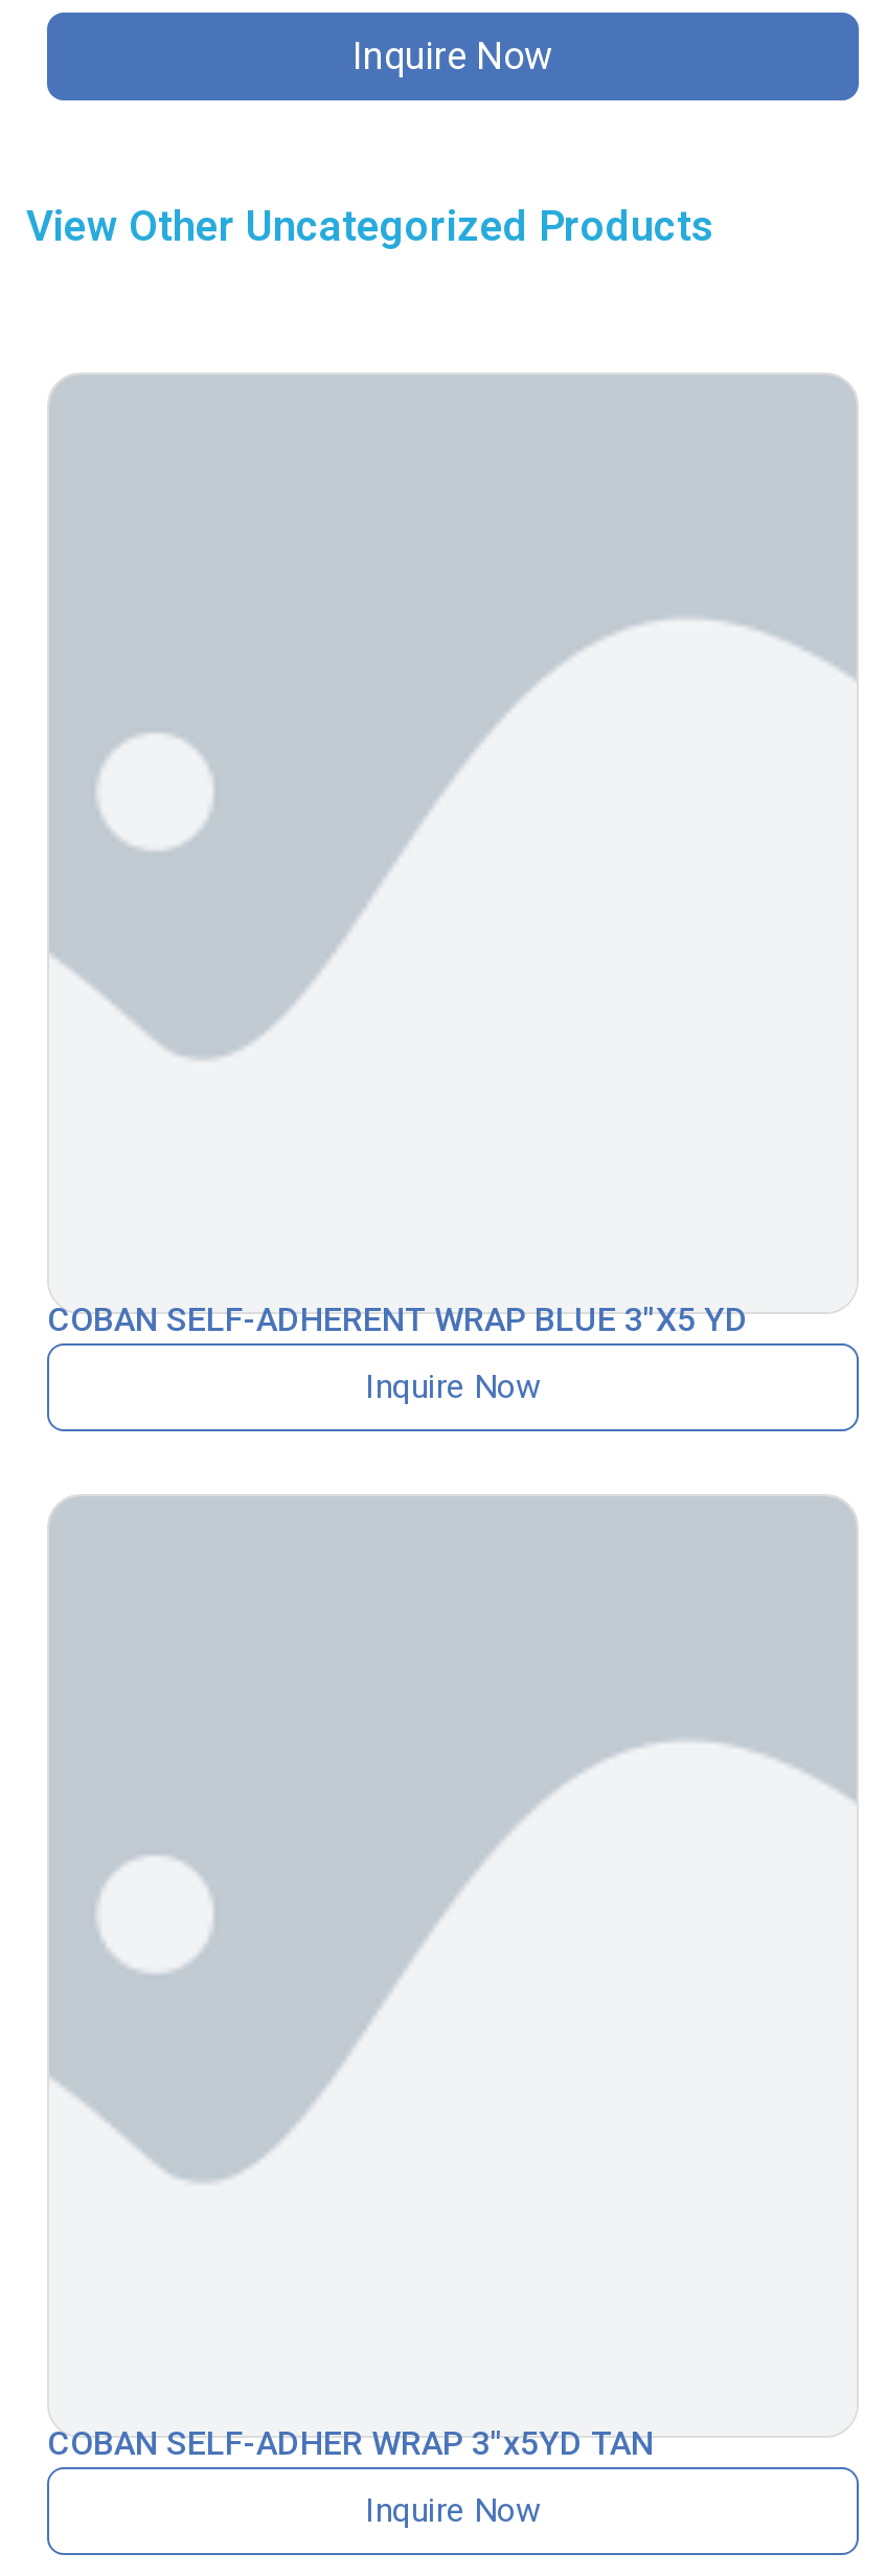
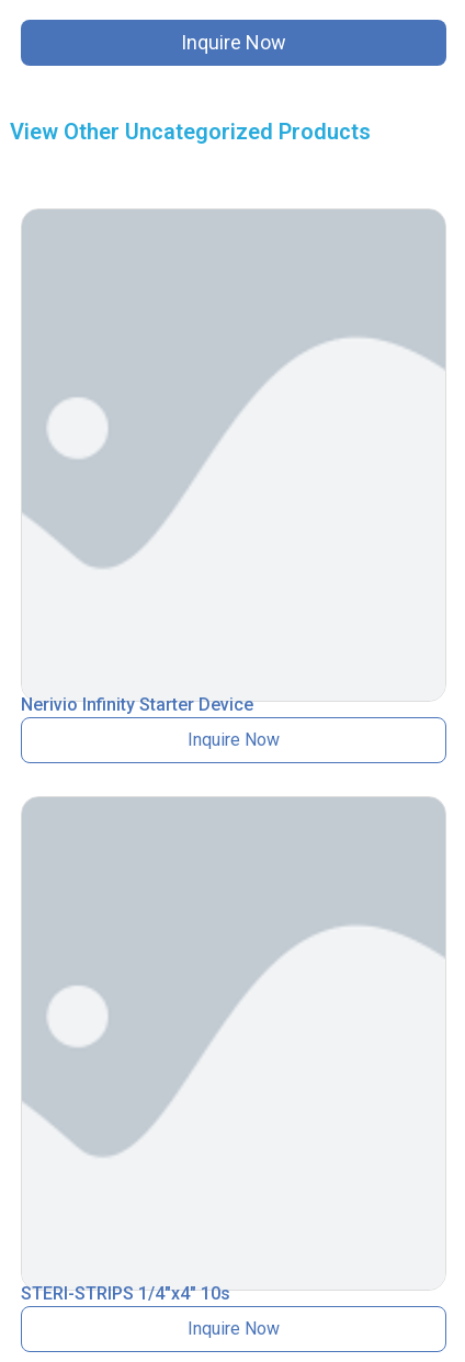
[47,1301,748,1340] COBAN SELF-ADHERENT WRAP BLUE 3″X5 YD -> [21,694,253,715] Nerivio Infinity Starter Device
[47,2423,654,2462] COBAN SELF-ADHER WRAP 3″x5YD TAN -> [21,1283,230,1303] STERI-STRIPS 1/4″x4″ 10s

